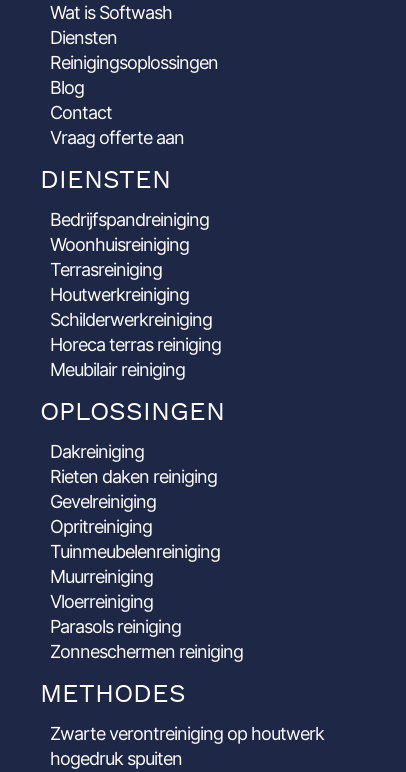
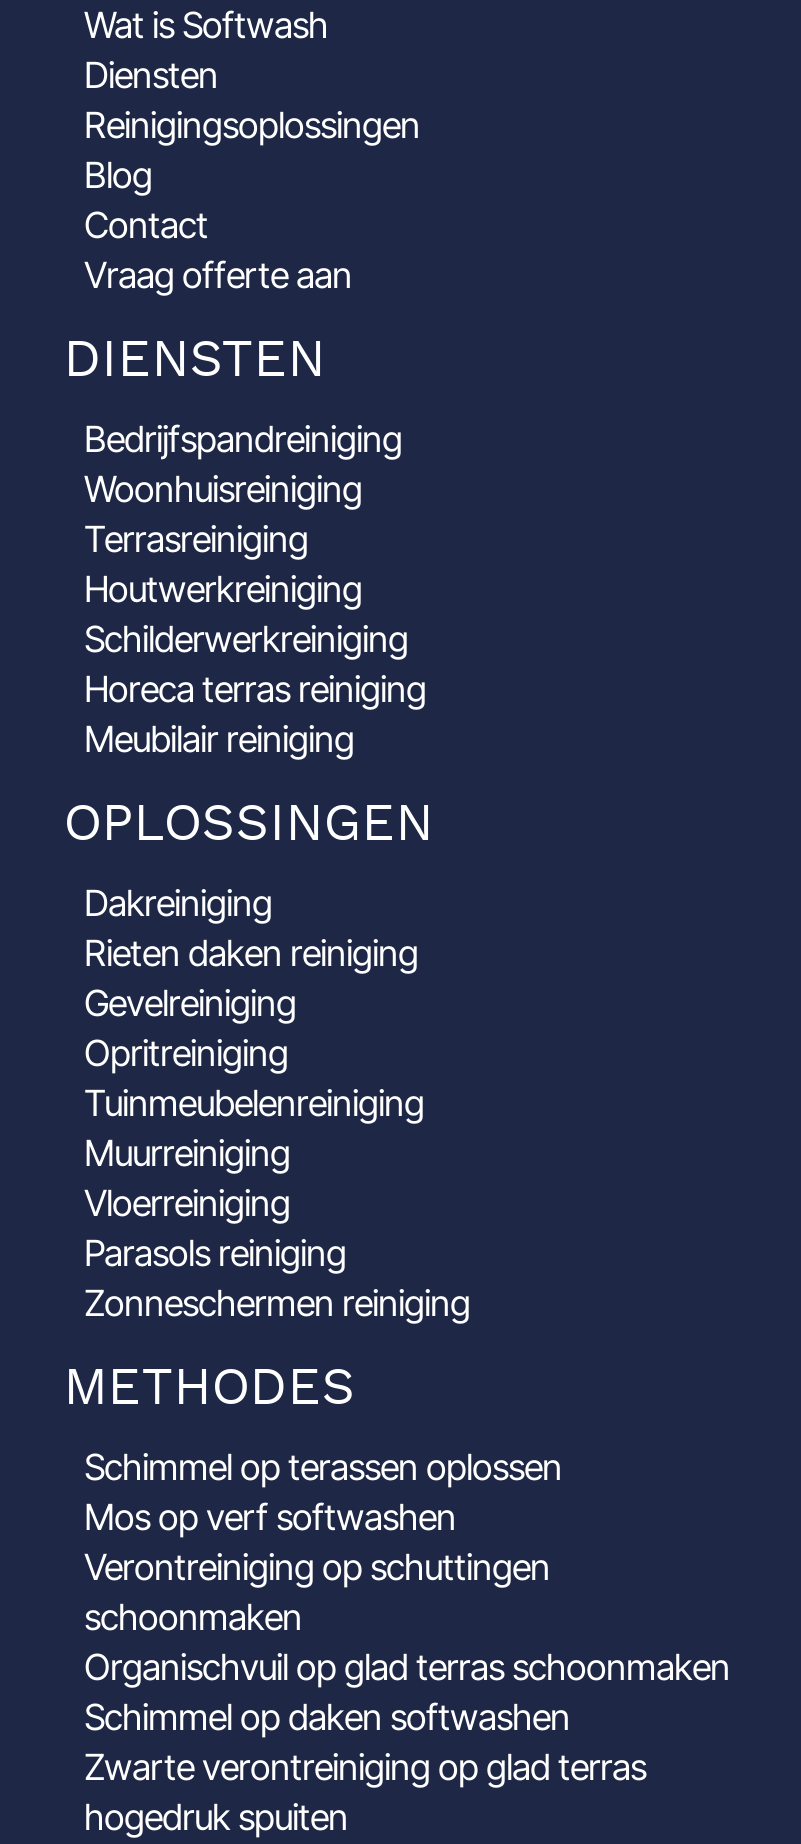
[50,723,324,744] Zwarte verontreiniging op houtwerk -> [84,1446,730,1788] Schimmel op terassen oplossen | Mos op verf softwashen | Verontreiniging op schuttingen | schoonmaken | Organischvuil op glad terras schoonmaken | Schimmel op daken softwashen | Zwarte verontreiniging op glad terras

